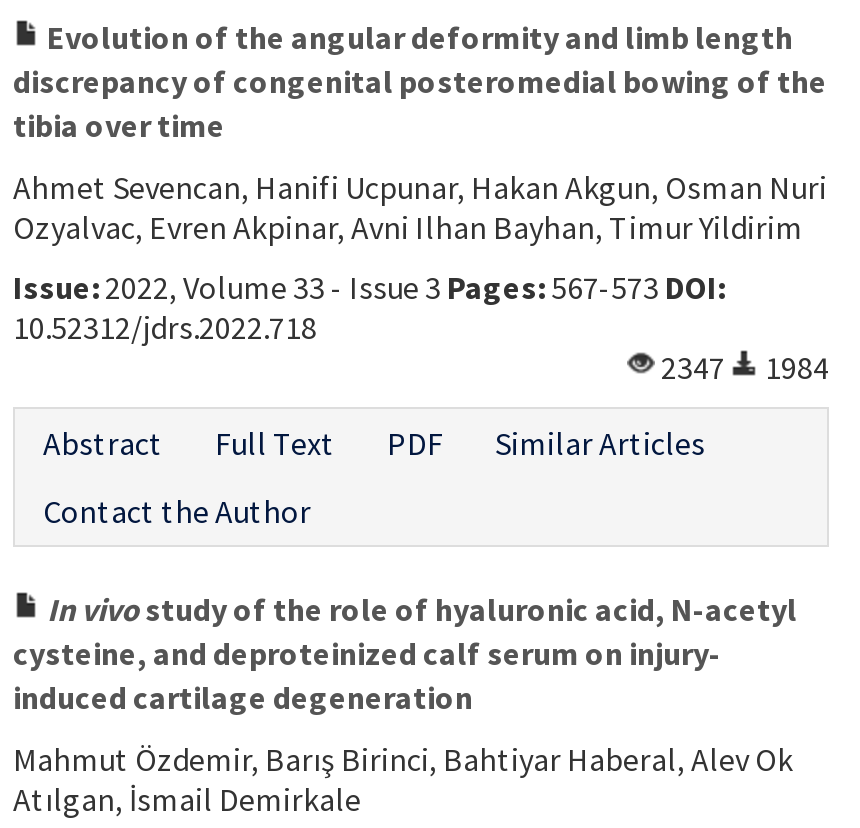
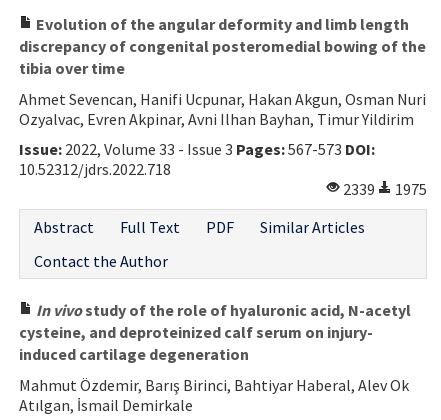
[655,346,731,386] 2347 -> [340,179,378,199] 2339
[759,346,829,386] 1984 -> [392,179,427,199] 1975

